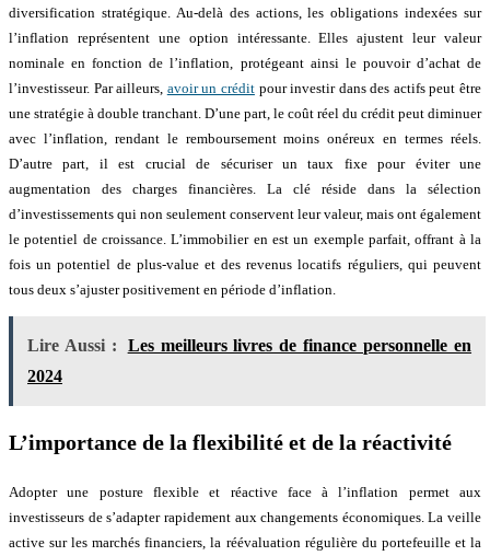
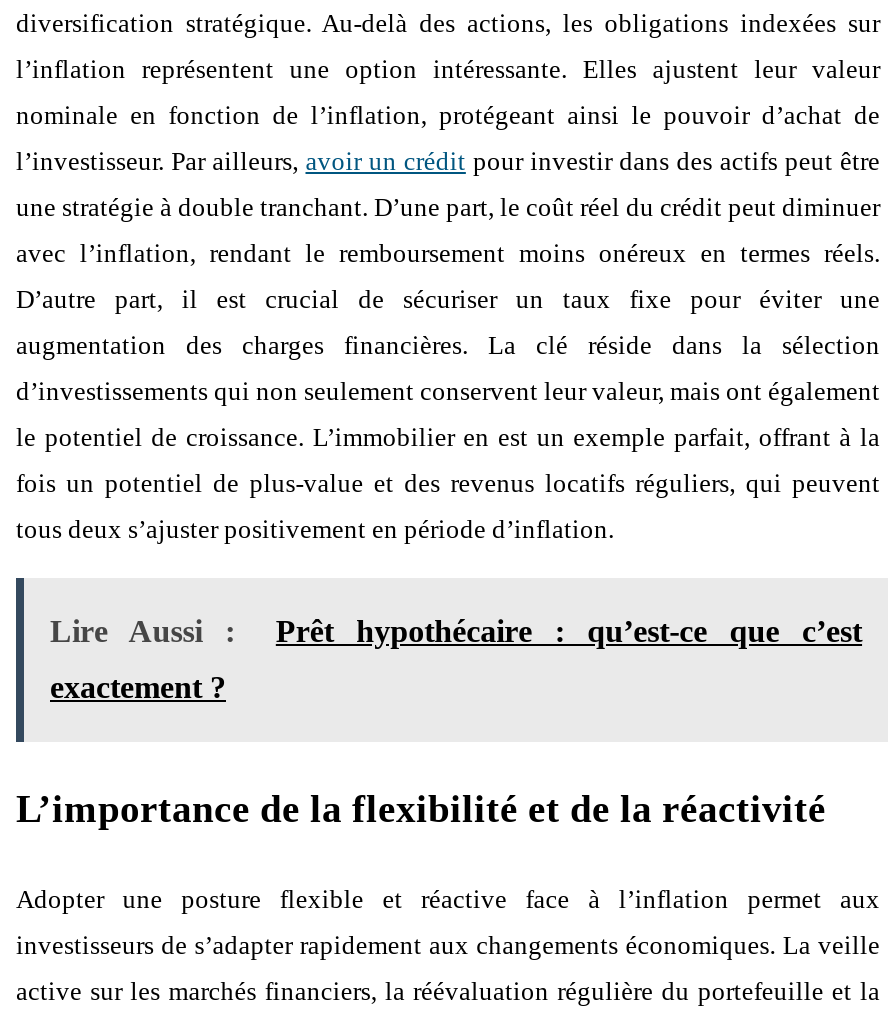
[27,336,471,355] Lire Aussi : Les meilleurs livres de finance personnelle en -> [50,614,862,648] Lire Aussi : | Prêt hypothécaire : qu’est-ce que c’est
[27,367,62,385] 2024 -> [50,670,226,704] exactement ?

